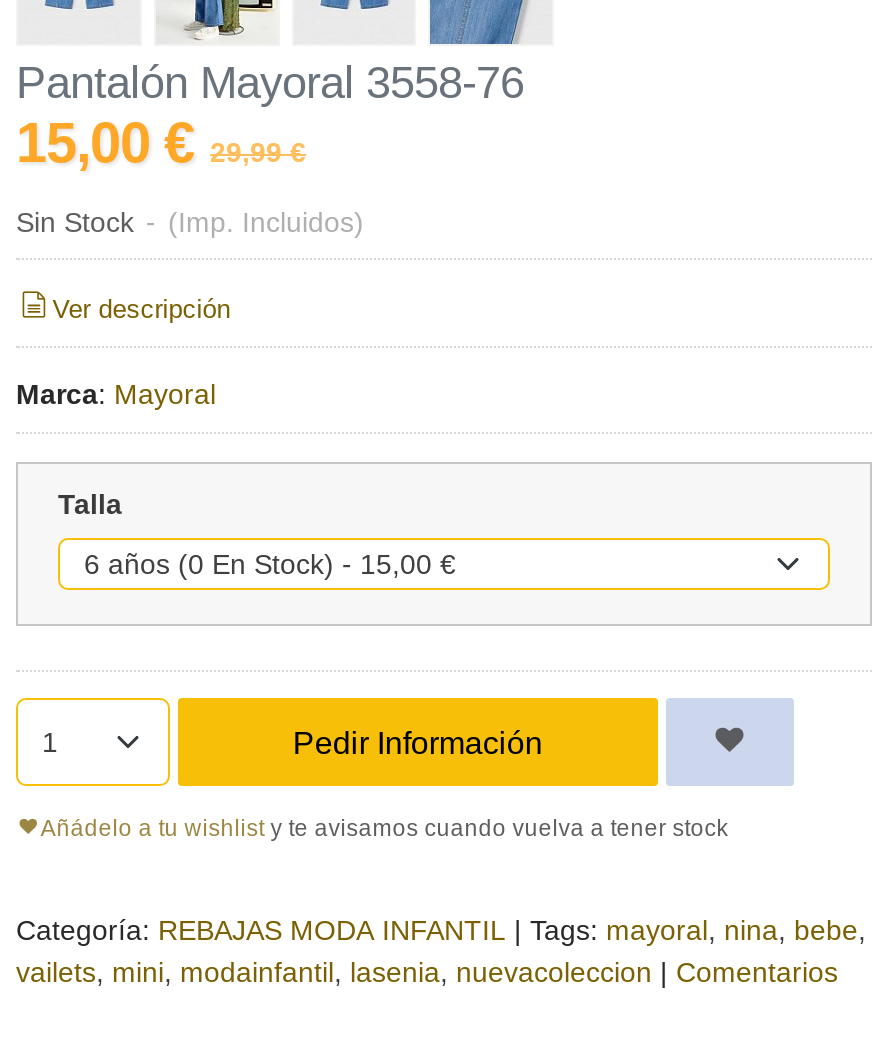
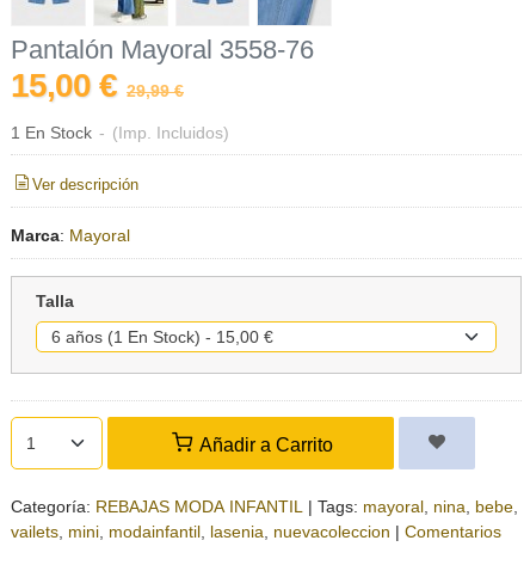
[16,205,364,237] Sin Stock - (Imp. Incluidos) -> [11,123,229,142] 1 En Stock - (Imp. Incluidos)
[40,724,728,840] Pedir Información | Añádelo a tu wishlist y te avisamos cuando vuelva a tener stock -> [195,434,333,455] Añadir a Carrito

